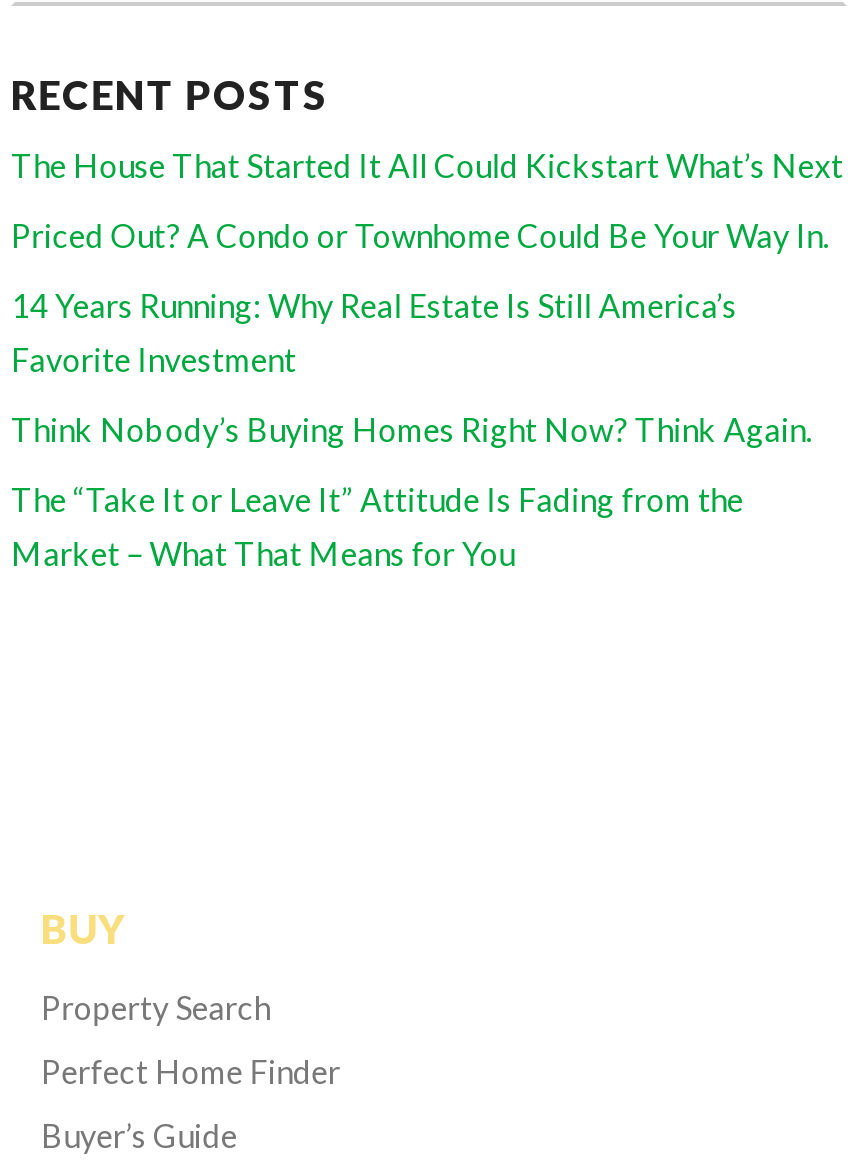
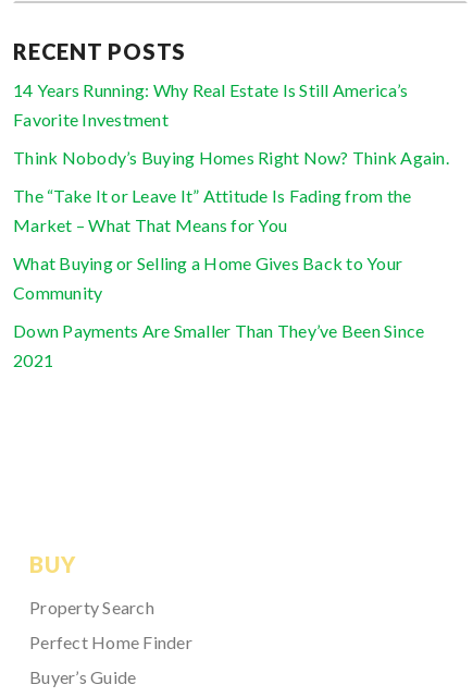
[11,147,843,255] The House That Started It All Could Kickstart What’s Next | Priced Out? A Condo or Townhome Could Be Your Way In. -> none
moved [11,287,813,573] -> [13,80,449,236]: 14 Years Running: Why Real Estate Is Still America’s | Favorite Investment | Think Nobody’s Buying Homes Right Now? Think Again. | The “Take It or Leave It” Attitude Is Fading from the | Market – What That Means for You
none -> [13,253,424,371] What Buying or Selling a Home Gives Back to Your | Community | Down Payments Are Smaller Than They’ve Been Since | 2021

